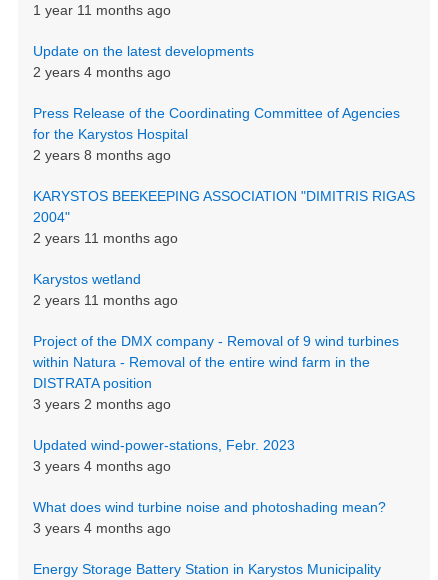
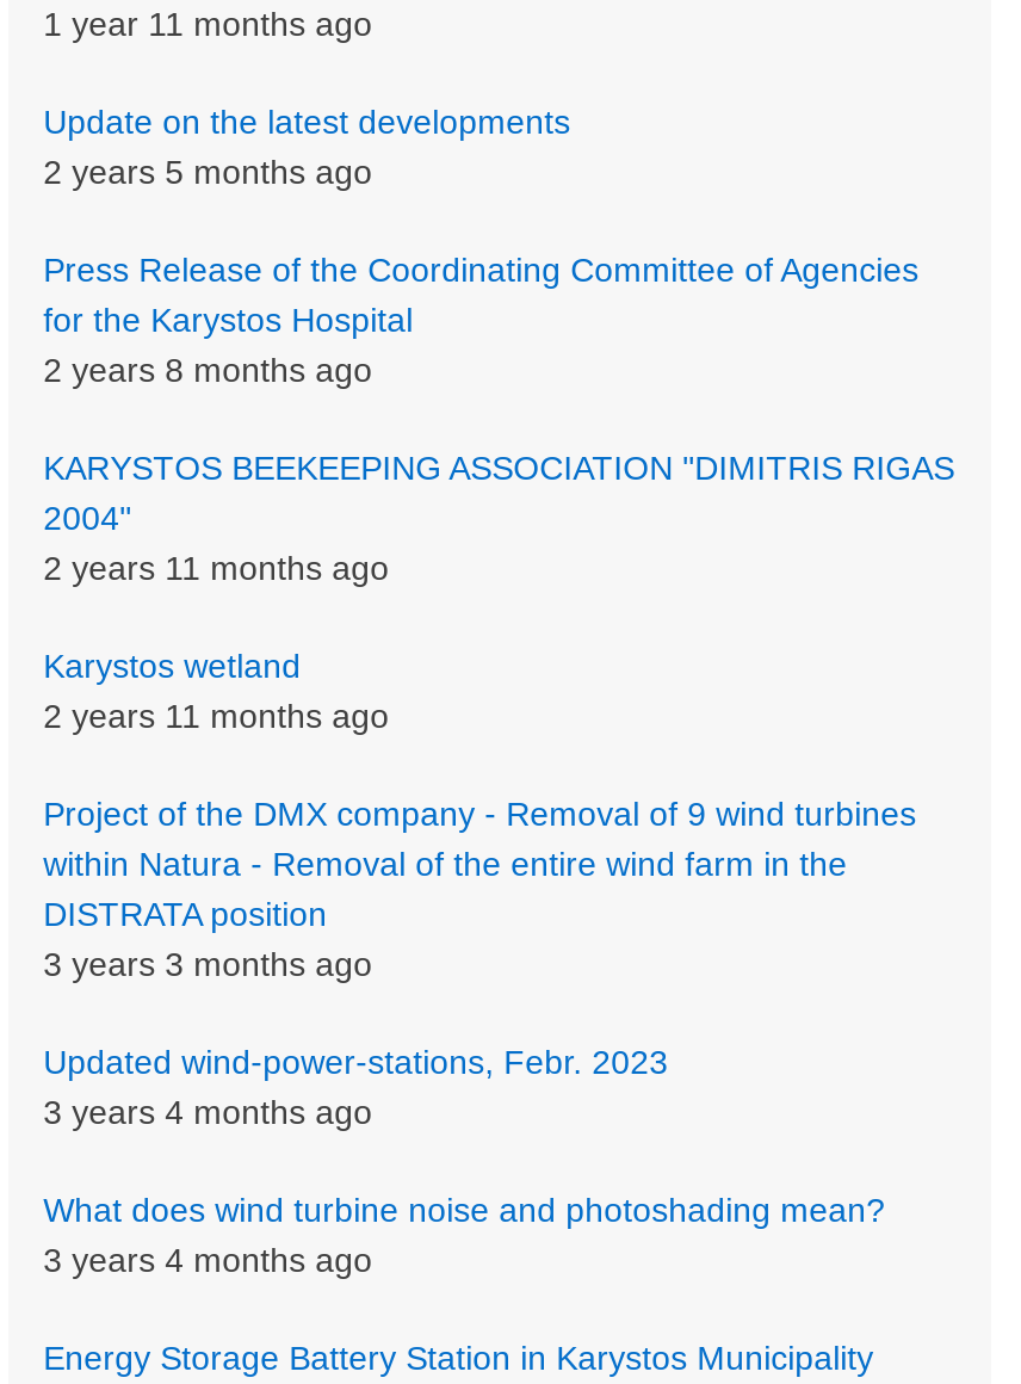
[33,64,171,80] 2 years 4 months ago -> [43,153,372,192] 2 years 5 months ago
[33,396,171,412] 3 years 2 months ago -> [43,946,372,984] 3 years 3 months ago

